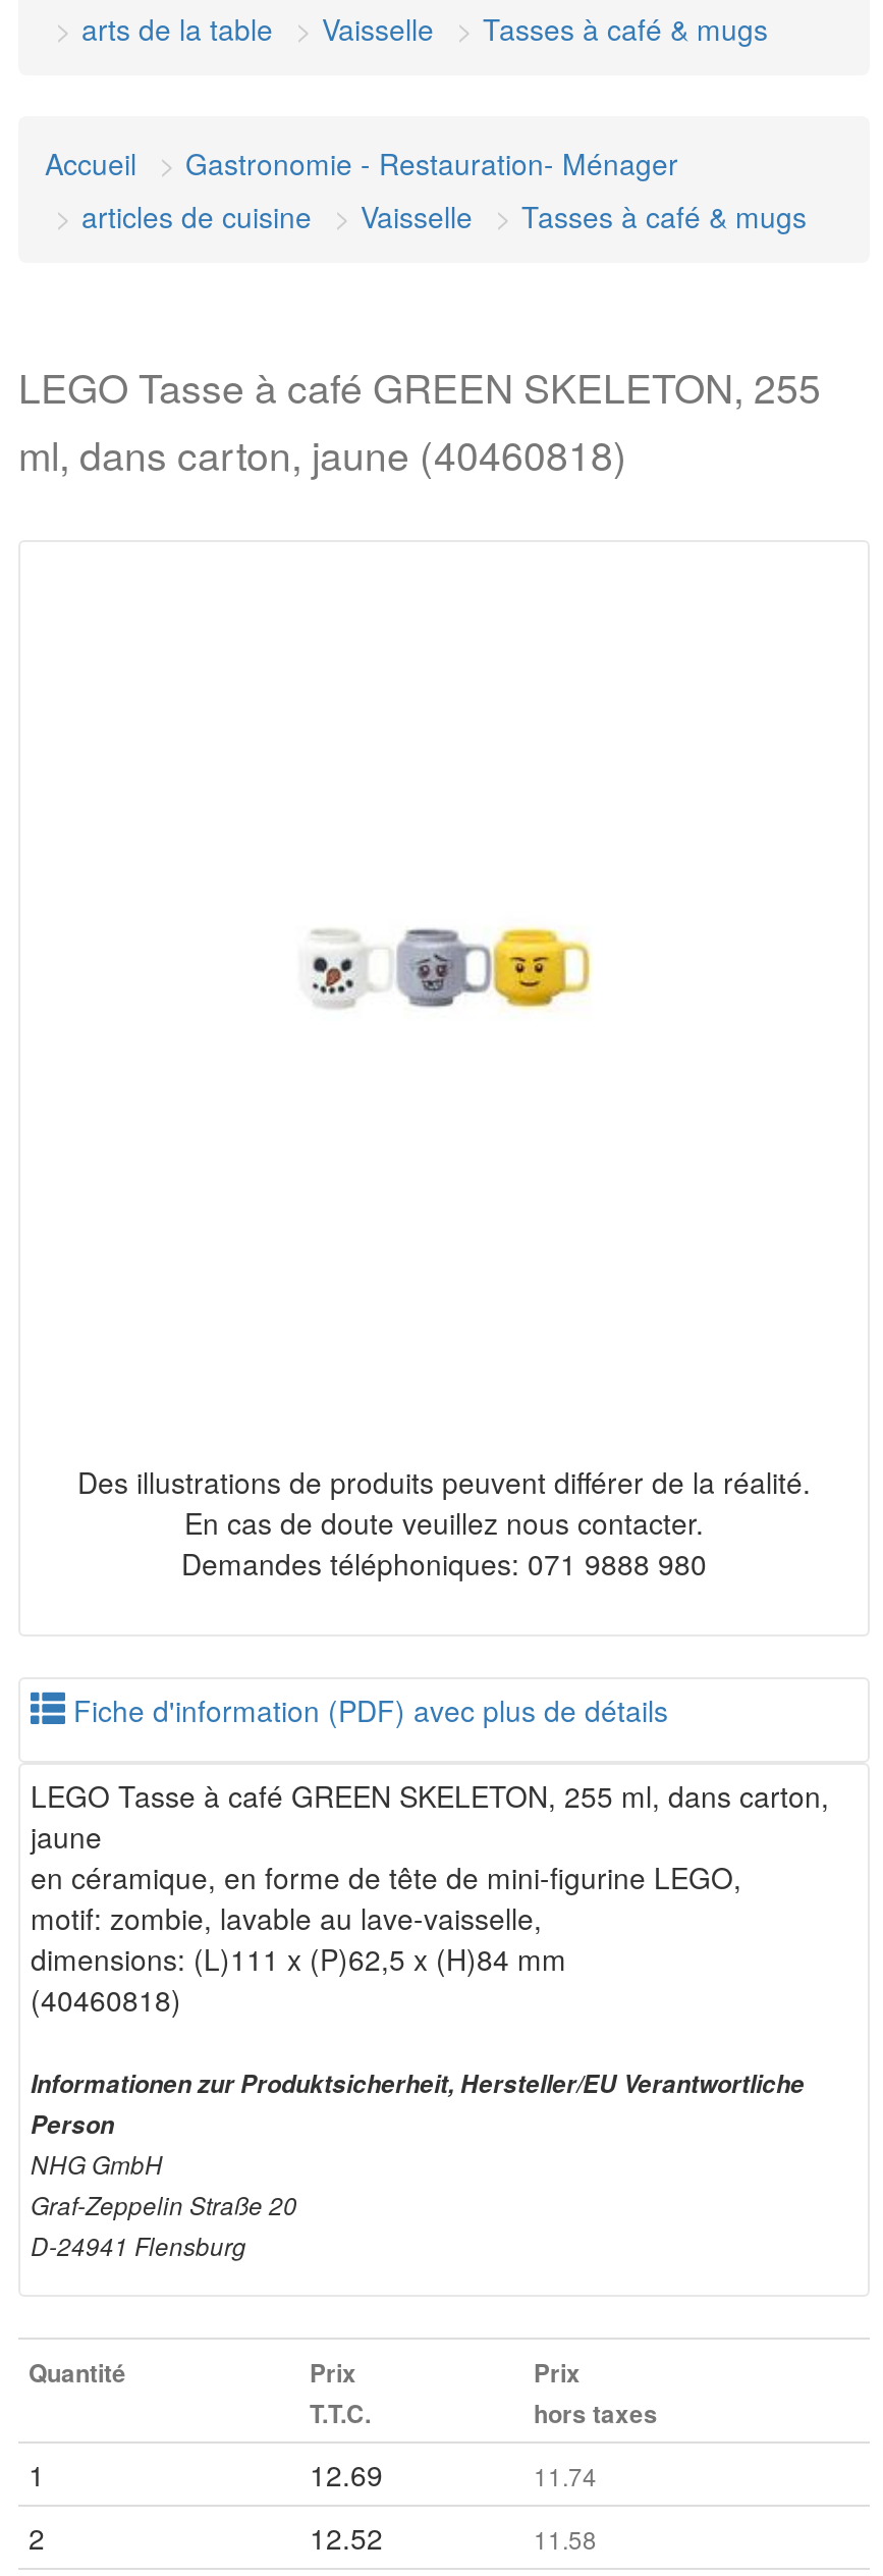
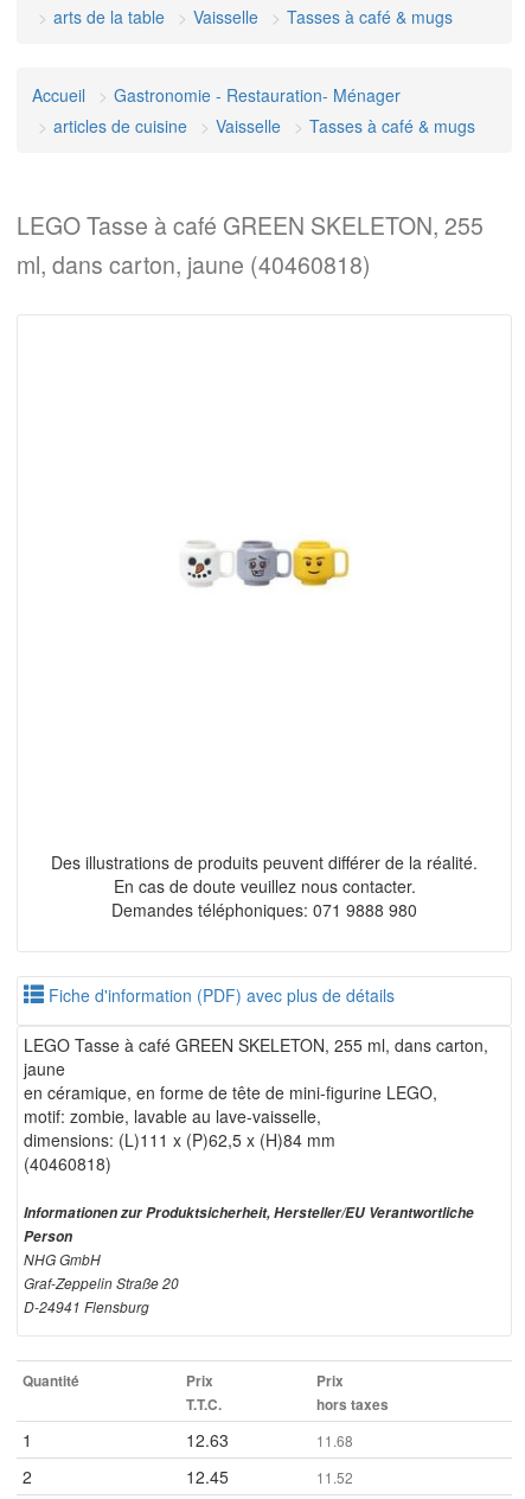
[310,2454,383,2494] 12.69 -> [186,1428,229,1452] 12.63
[534,2458,597,2492] 11.74 -> [316,1430,353,1450] 11.68
[310,2517,383,2558] 12.52 -> [186,1465,229,1488] 12.45
[534,2521,597,2556] 11.58 -> [316,1467,353,1487] 11.52

